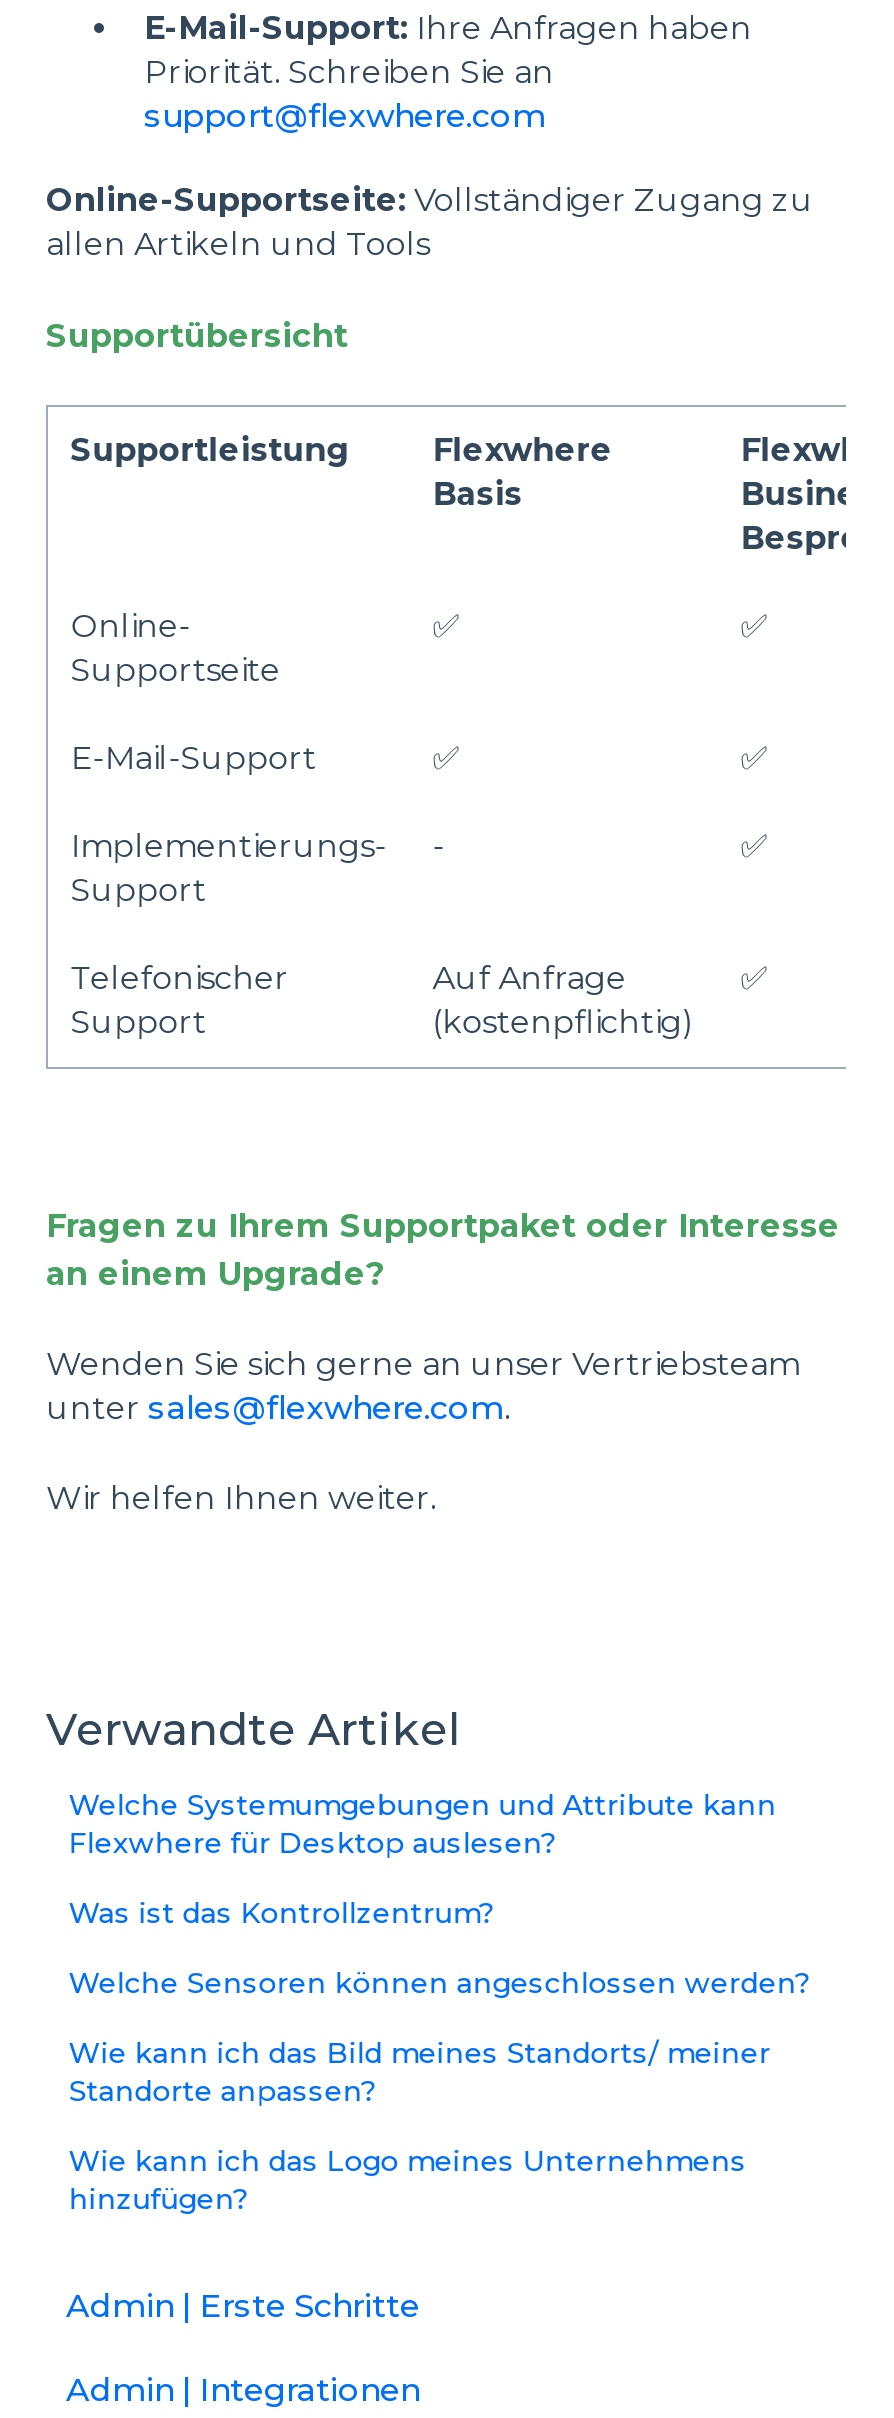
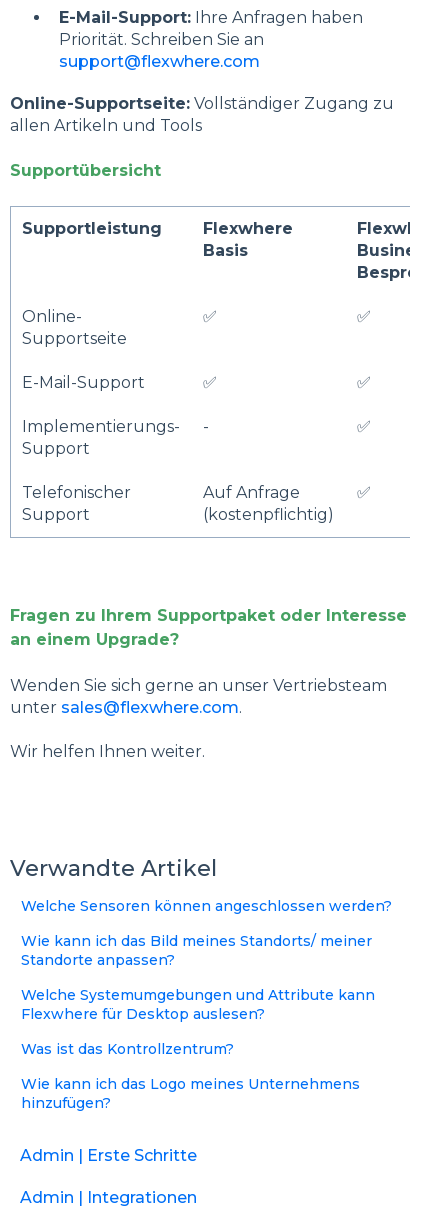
moved [68,1787,776,1931] -> [21,986,375,1058]: Welche Systemumgebungen und Attribute kann | Flexwhere für Desktop auslesen? | Was ist das Kontrollzentrum?
moved [68,1965,810,2109] -> [21,897,392,969]: Welche Sensoren können angeschlossen werden? | Wie kann ich das Bild meines Standorts/ meiner | Standorte anpassen?

